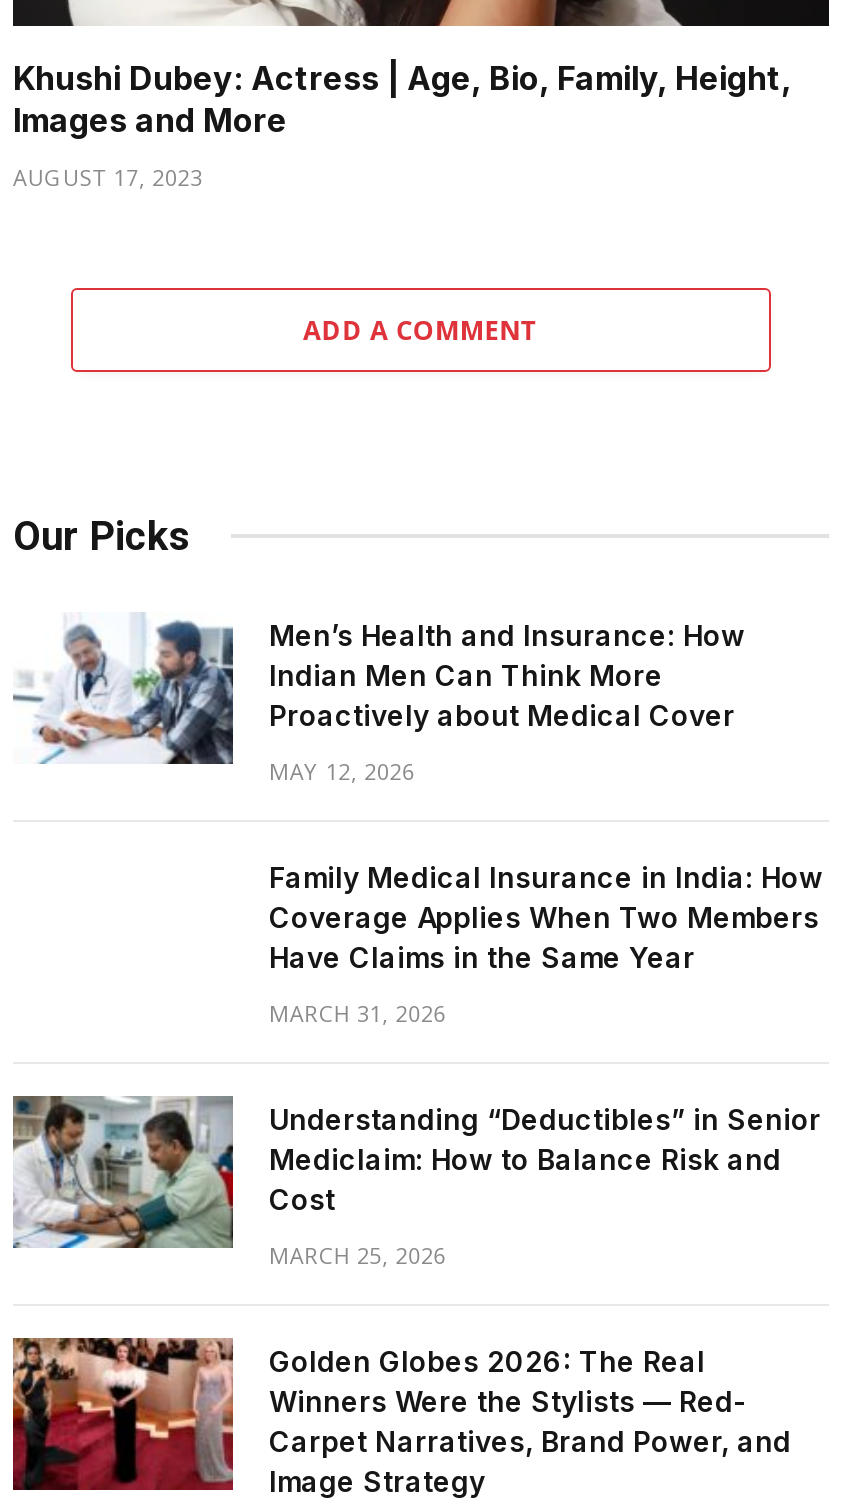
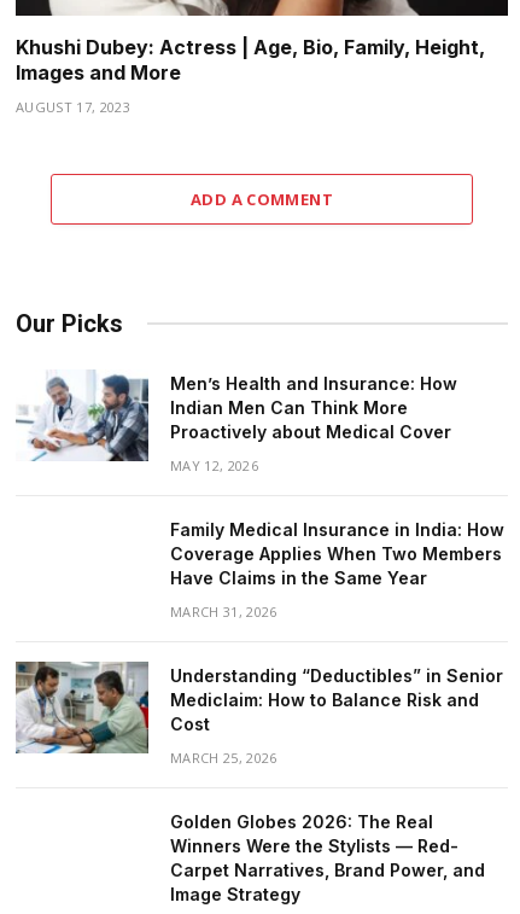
[11,1336,235,1492] [image] -> none

